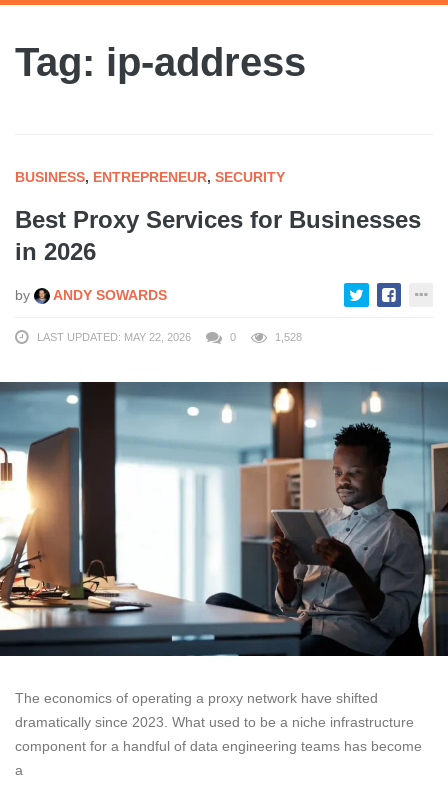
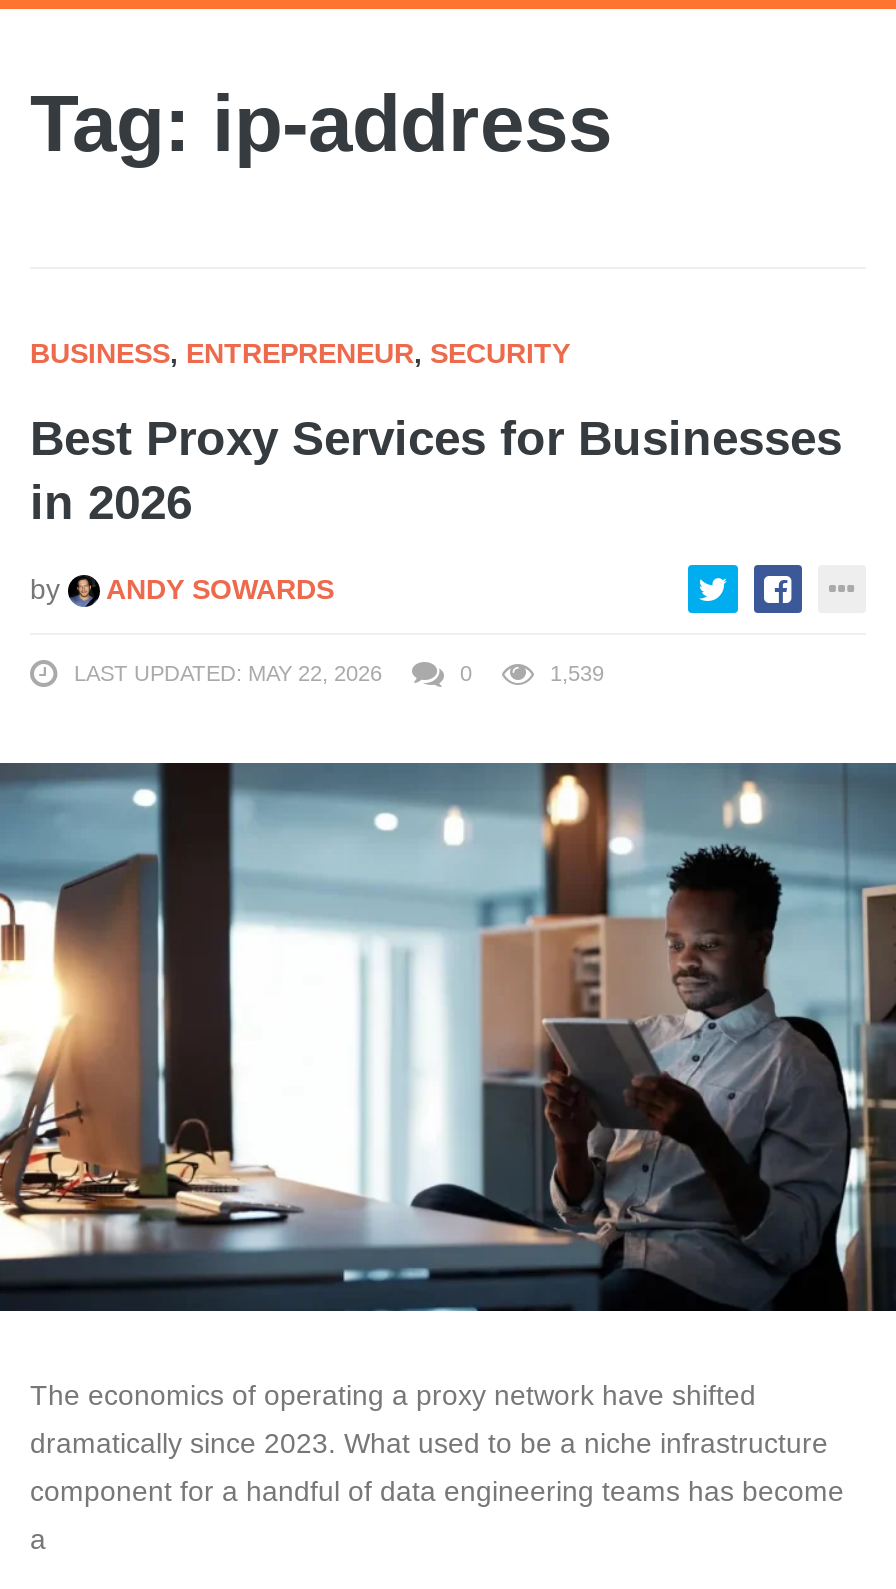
[272,331,302,343] 1,528 -> [544,661,604,685] 1,539

